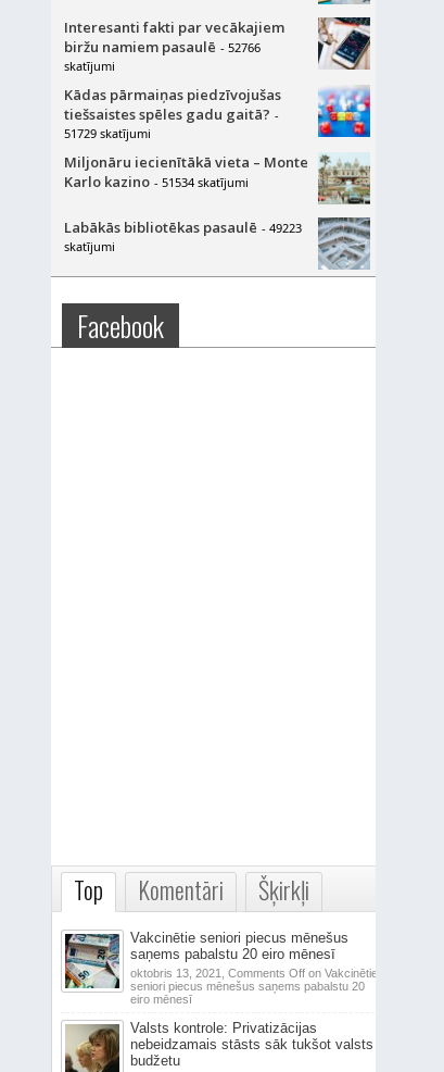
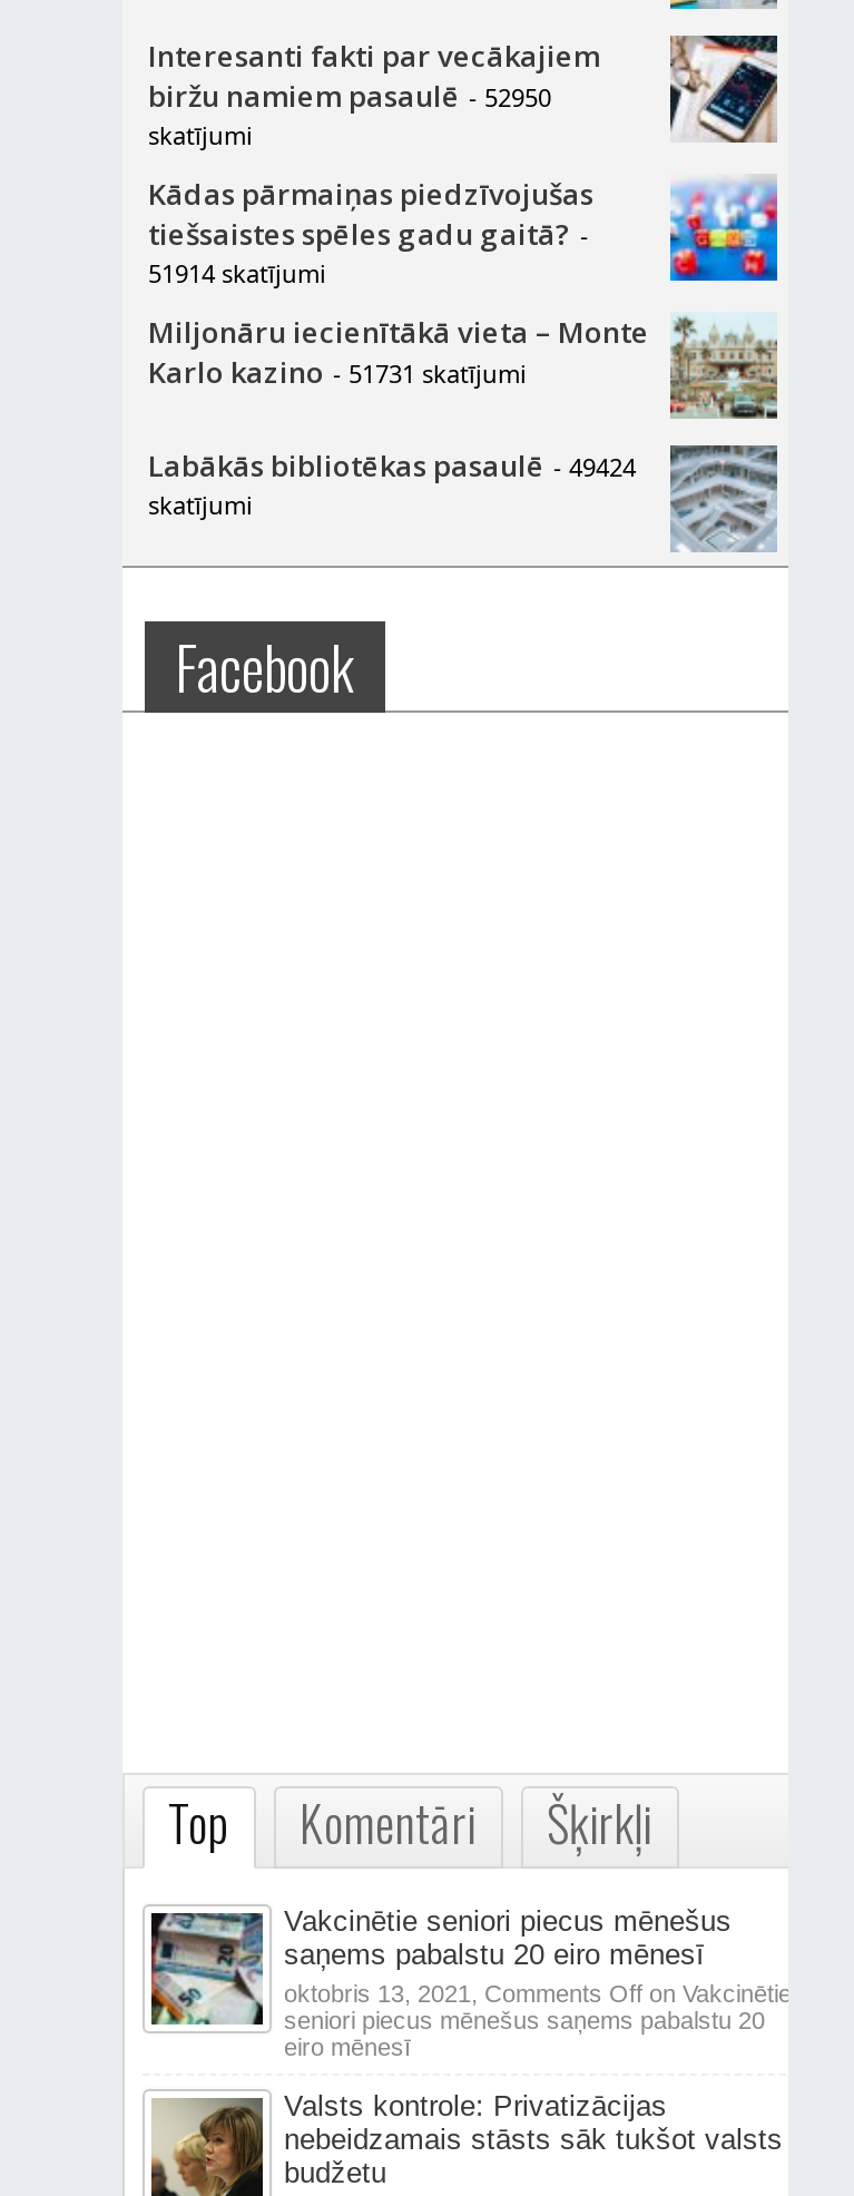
[64,37,260,57] biržu namiem pasaulē - 52766 -> [148,76,551,116] biržu namiem pasaulē - 52950
[64,125,150,142] 51729 skatījumi -> [148,257,326,290] 51914 skatījumi
[64,172,248,192] Karlo kazino - 51534 skatījumi -> [148,352,527,392] Karlo kazino - 51731 skatījumi
[64,218,301,237] Labākās bibliotēkas pasaulē - 49223 -> [148,446,636,486] Labākās bibliotēkas pasaulē - 49424

